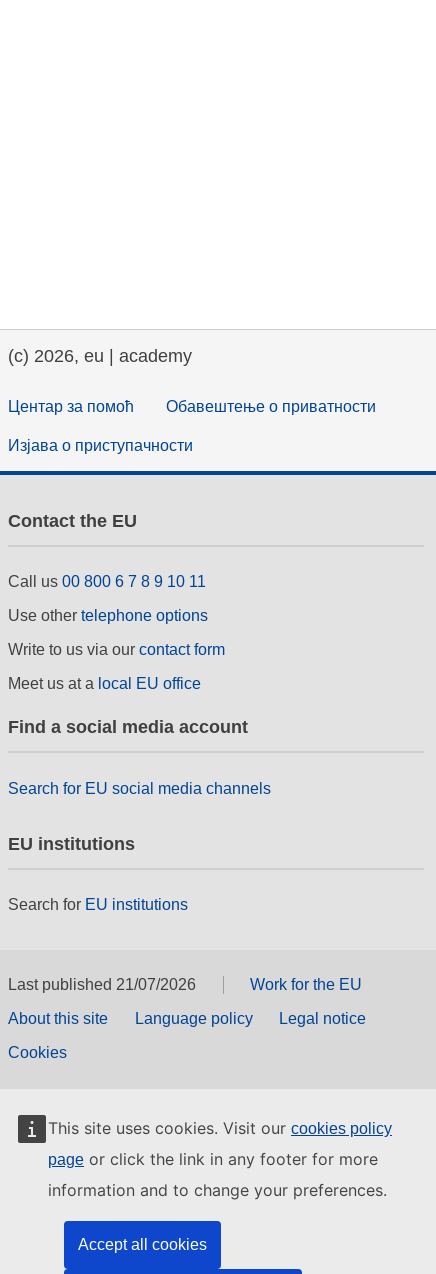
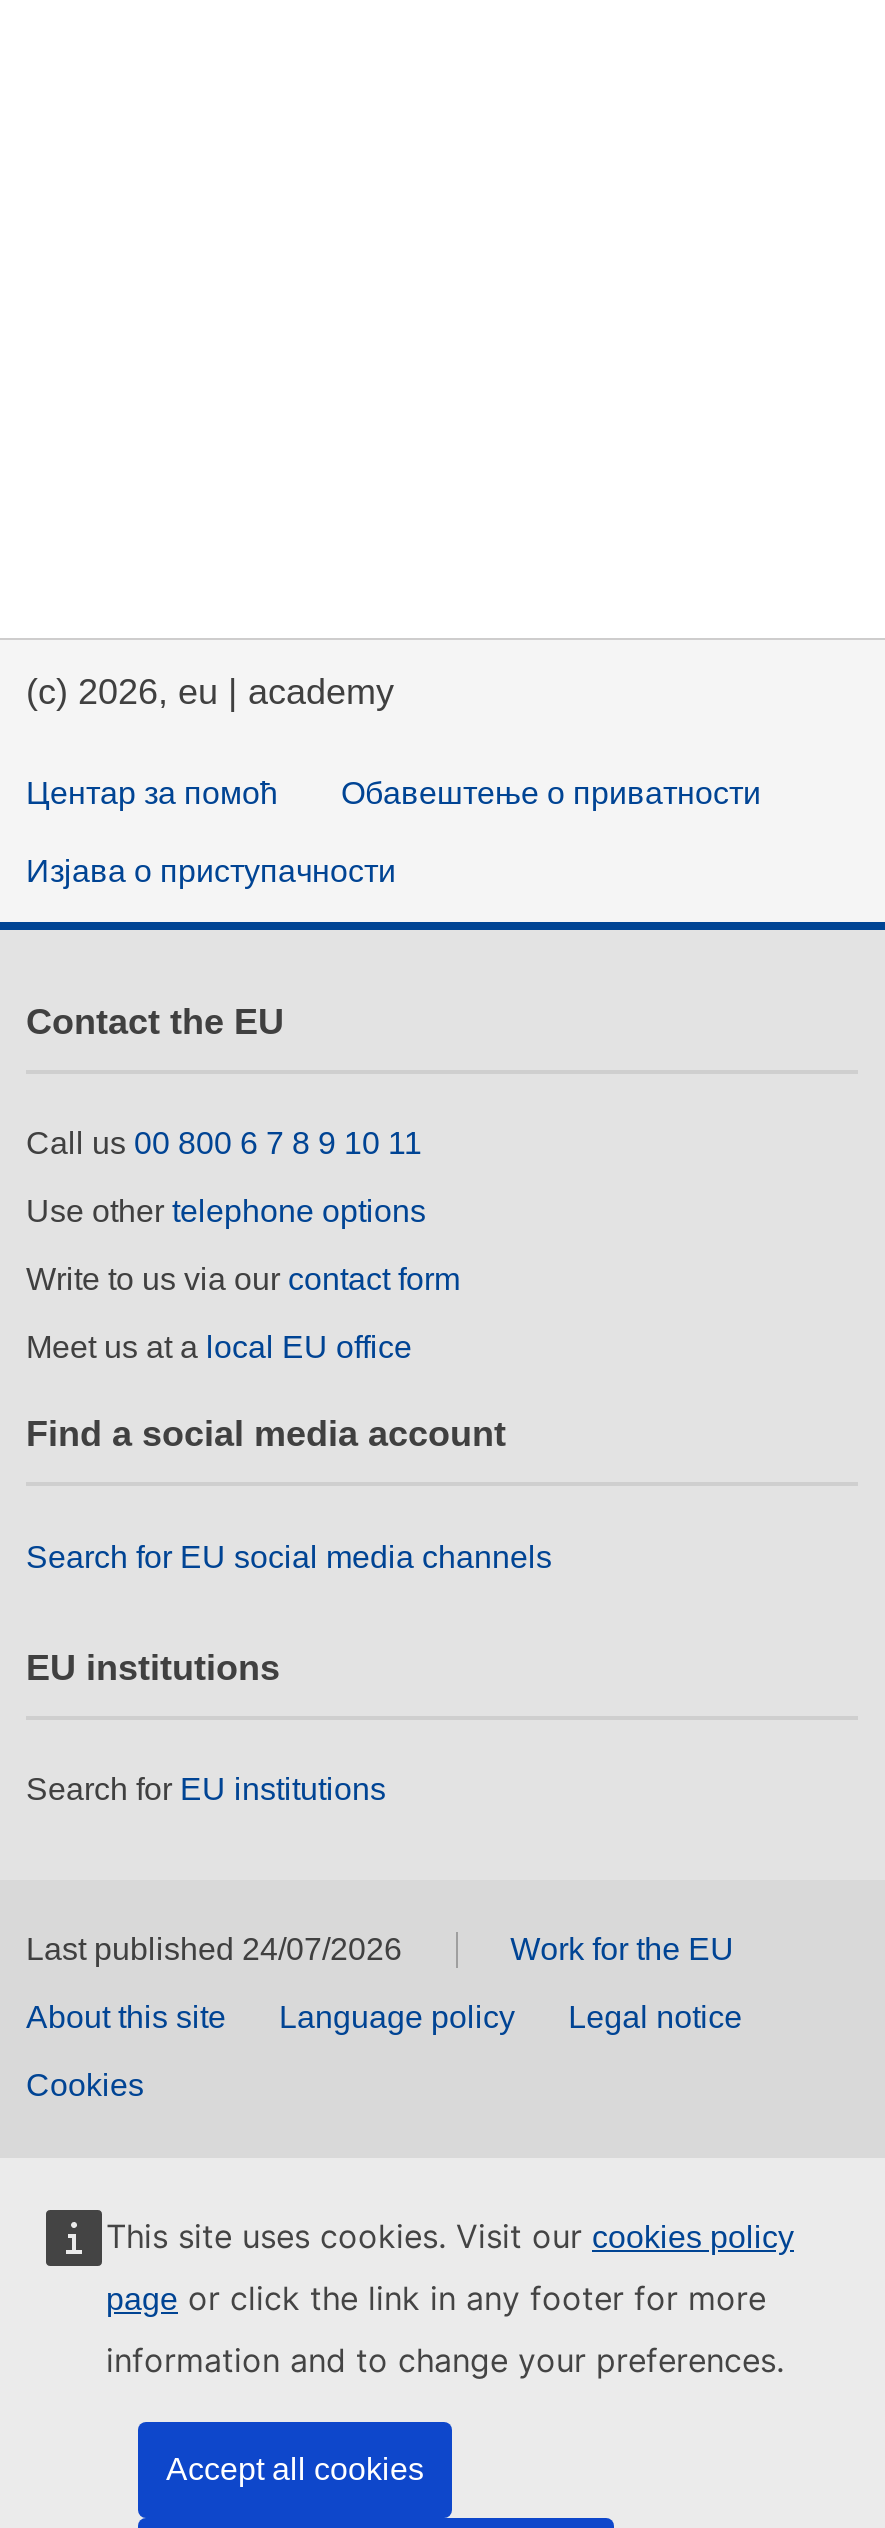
[8,976,196,993] Last published 21/07/2026 -> [26,1933,402,1967] Last published 24/07/2026

